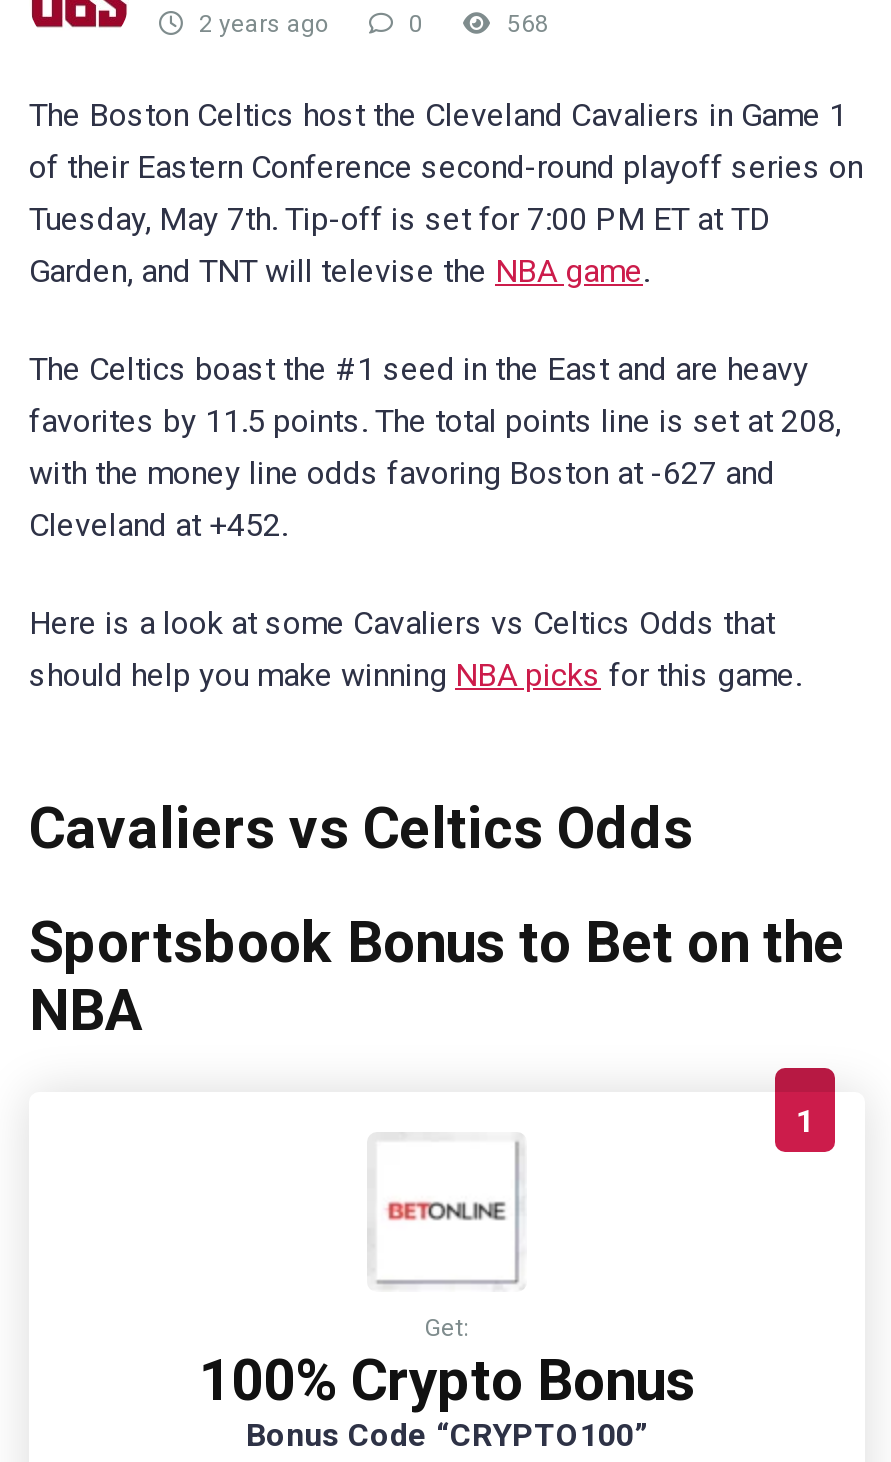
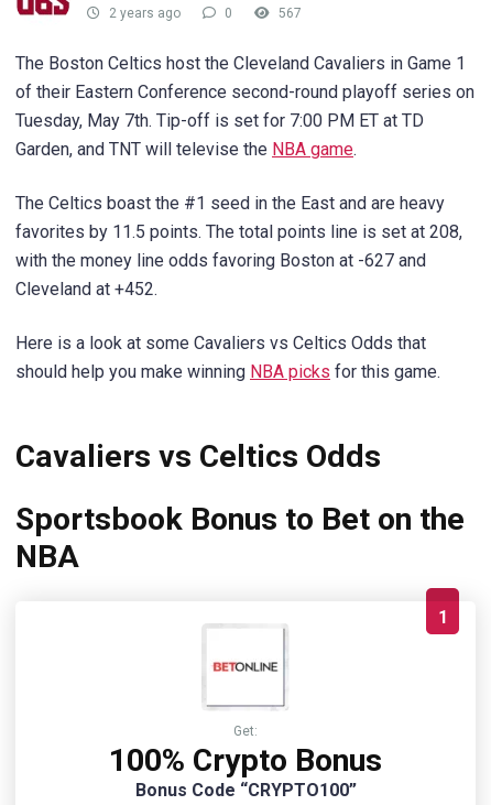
[501,10,549,38] 568 -> [275,6,302,21] 567

